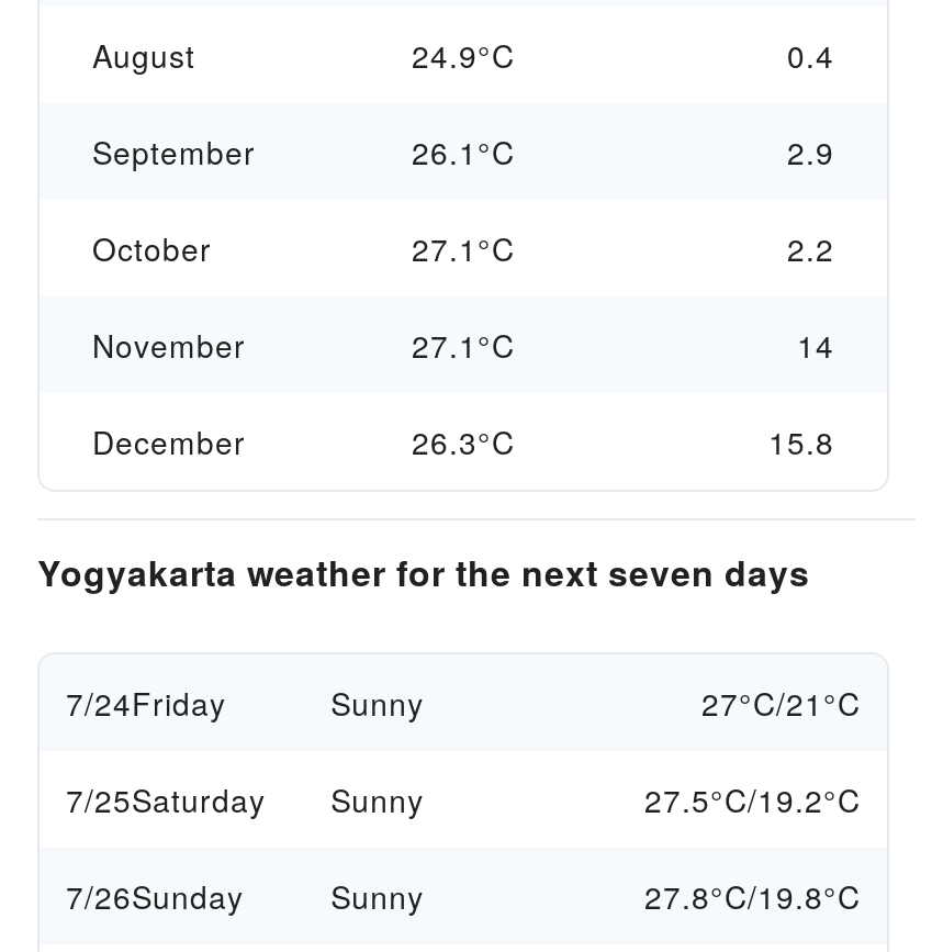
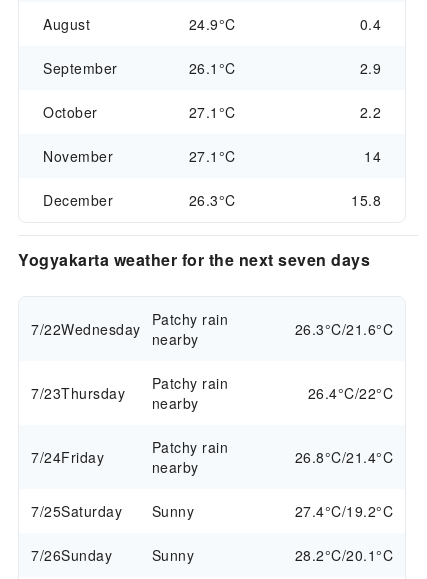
none -> [31,309,393,413] 7/22Wednesday Patchy rain | nearby | 26.3°C/21.6°C | 7/23Thursday | Patchy rain | nearby | 26.4°C/22°C
[331,681,861,725] Sunny | 27°C/21°C -> [152,437,393,477] Patchy rain | nearby | 26.8°C/21.4°C
[644,777,861,821] 27.5°C/19.2°C -> [294,501,393,521] 27.4°C/19.2°C
[644,874,861,918] 27.8°C/19.8°C -> [294,545,393,565] 28.2°C/20.1°C

